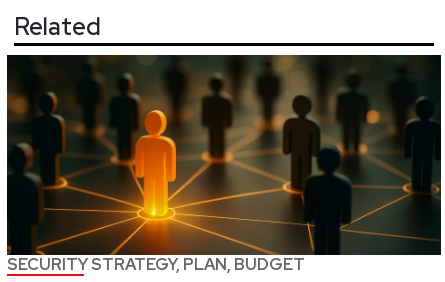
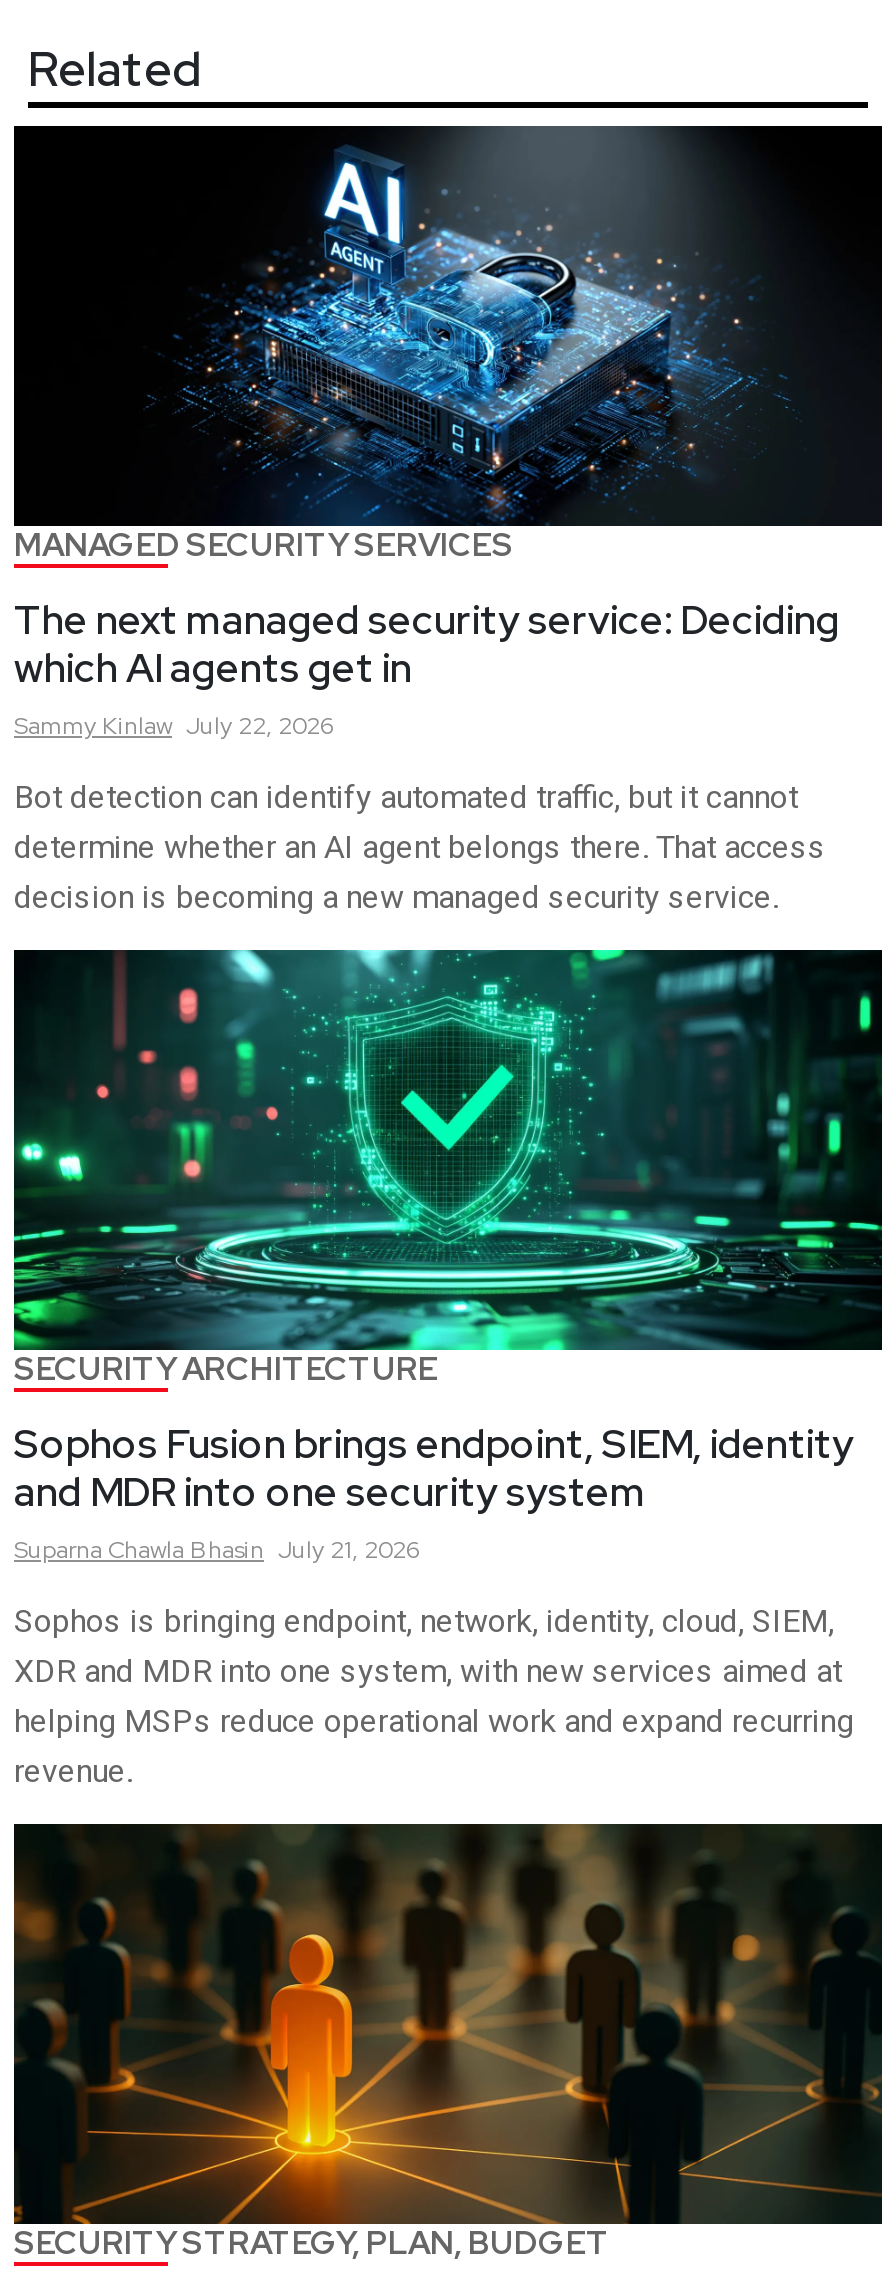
none -> [12,948,884,1790] [image] | SECURITY ARCHITECTURE | Sophos Fusion brings endpoint, SIEM, identity | and MDR into one security system | Suparna Chawla Bhasin July 21, 2026 | Sophos is bringing endpoint, network, identity, cloud, SIEM, | XDR and MDR into one system, with new services aimed at | helping MSPs reduce operational work and expand recurring | revenue.
none -> [14,126,880,916] [image] | MANAGED SECURITY SERVICES | The next managed security service: Deciding | which AI agents get in | Sammy Kinlaw July 22, 2026 | Bot detection can identify automated traffic, but it cannot | determine whether an AI agent belongs there. That access | decision is becoming a new managed security service.

